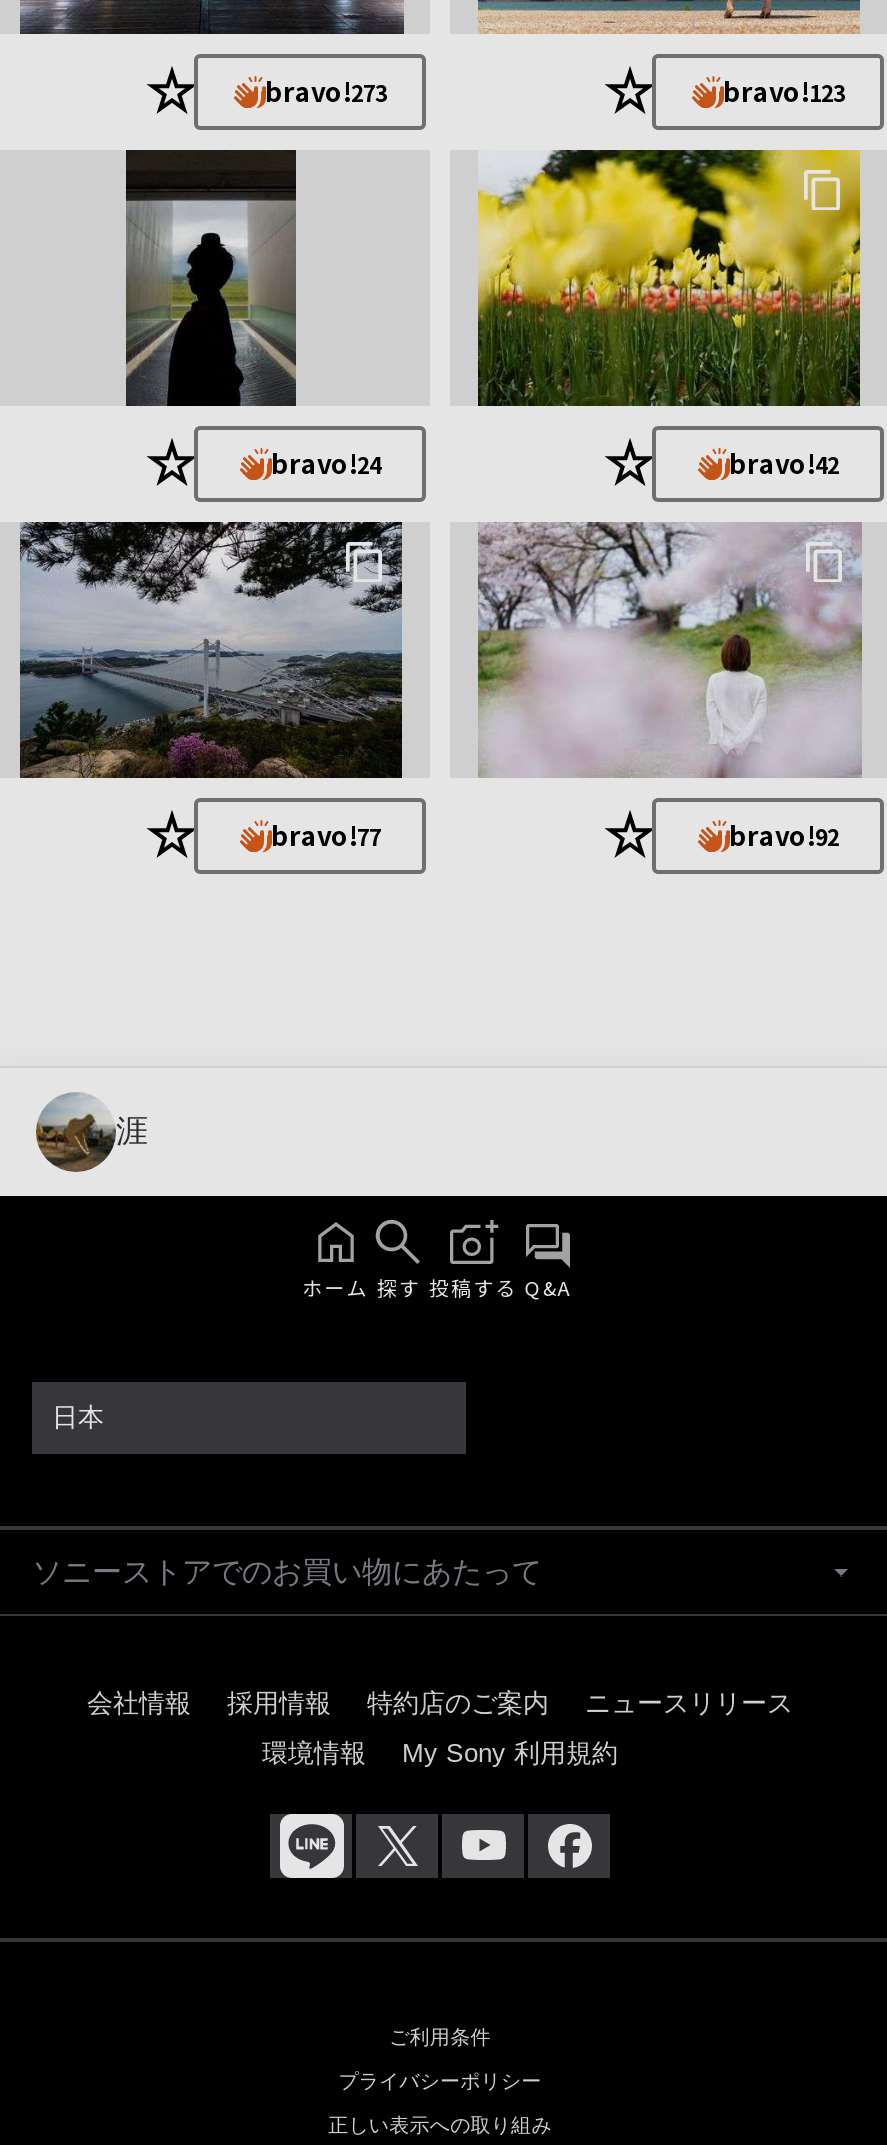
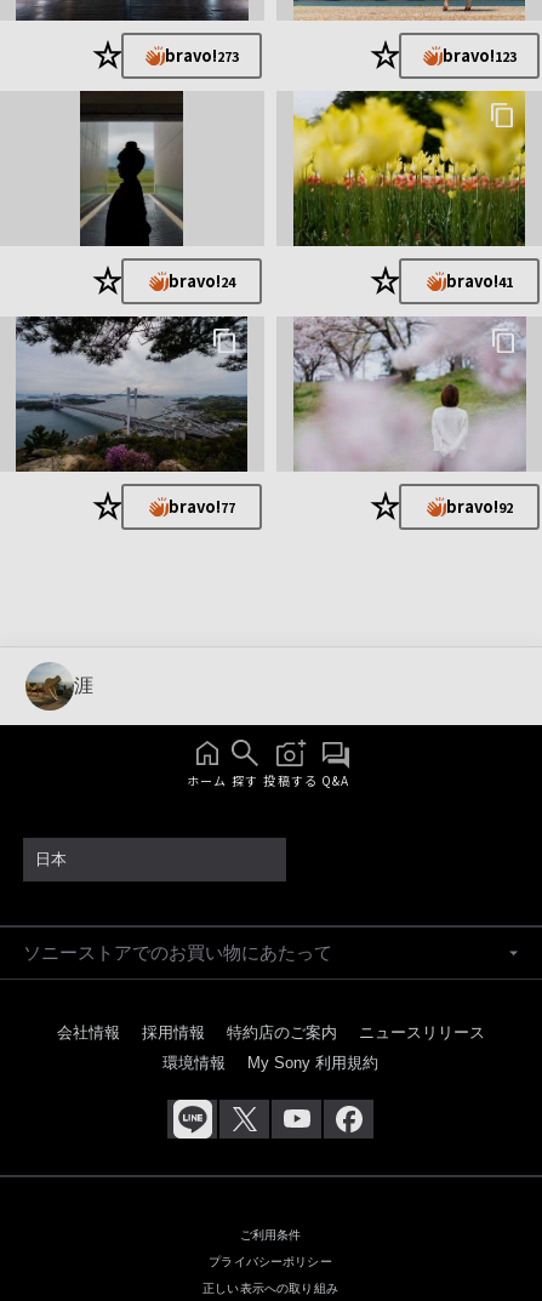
[729,445,839,483] bravo!42 -> [446,270,512,293] bravo!41

